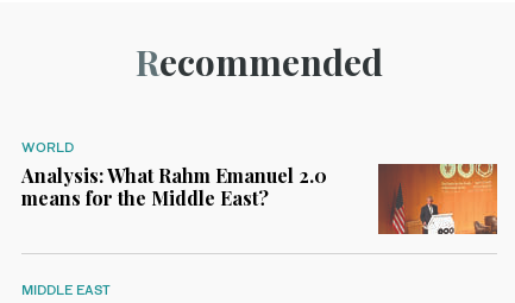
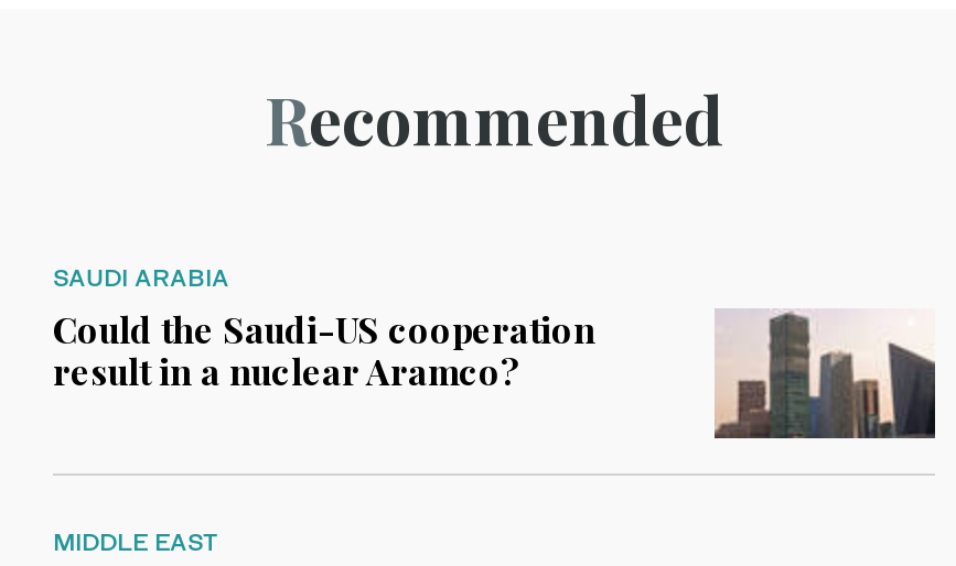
[21,139,327,210] WORLD | Analysis: What Rahm Emanuel 2.0 | means for the Middle East? -> [53,262,595,394] SAUDI ARABIA | Could the Saudi-US cooperation | result in a nuclear Aramco?
[377,163,498,235] [image] -> [715,308,937,440] [image]

